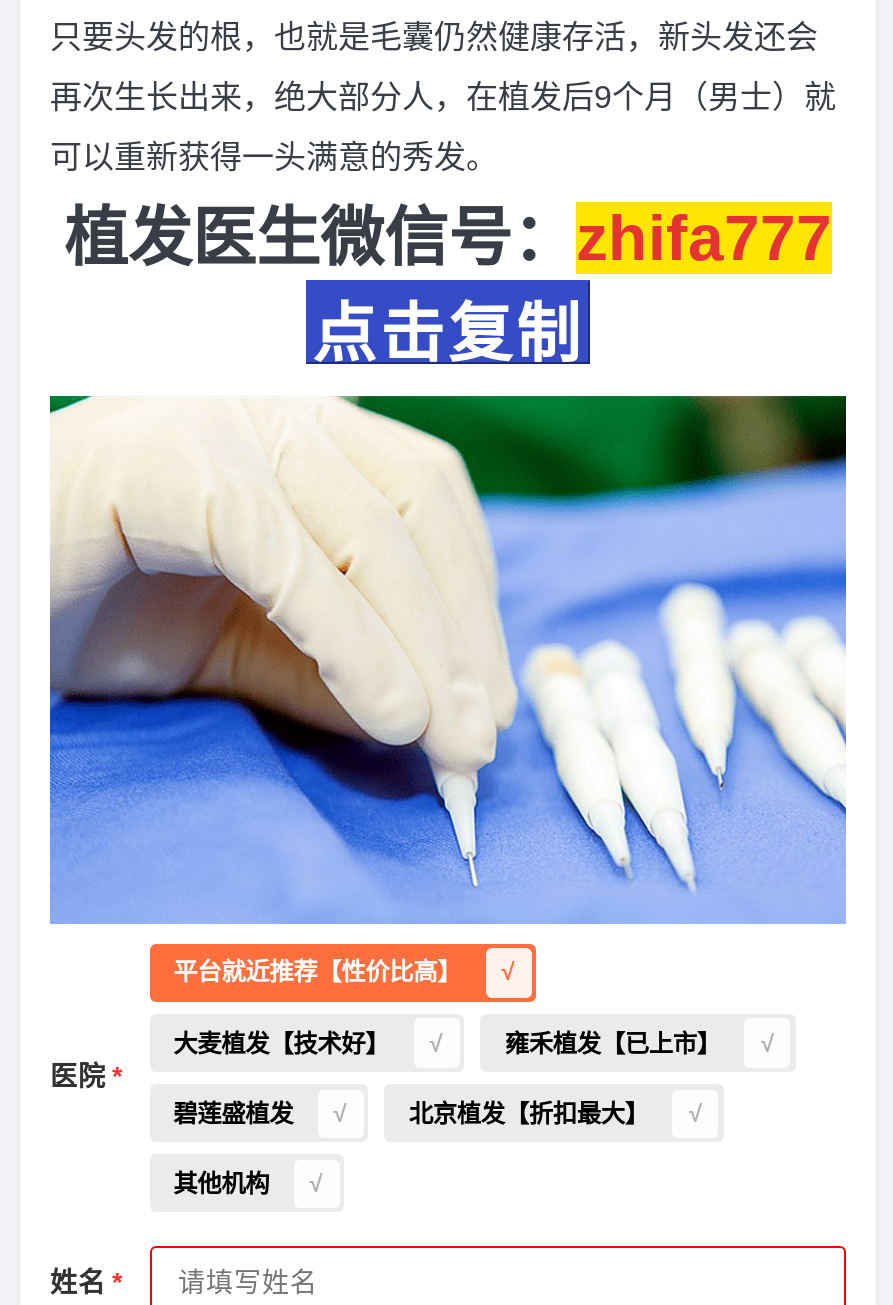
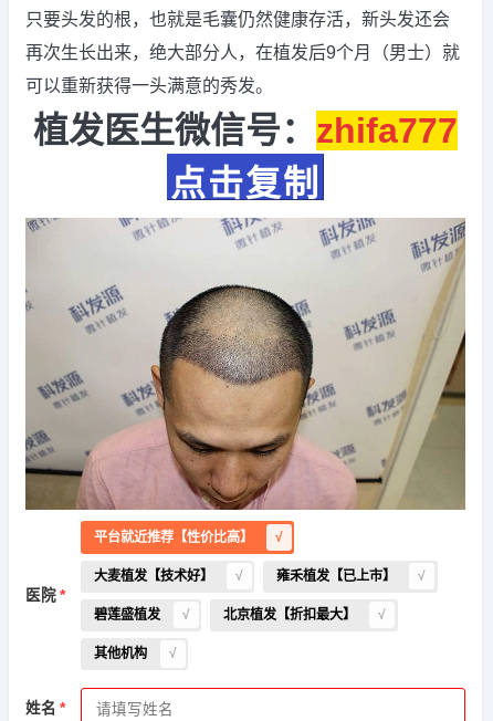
[48,394,848,924] [image] -> [24,217,466,511] [image]

